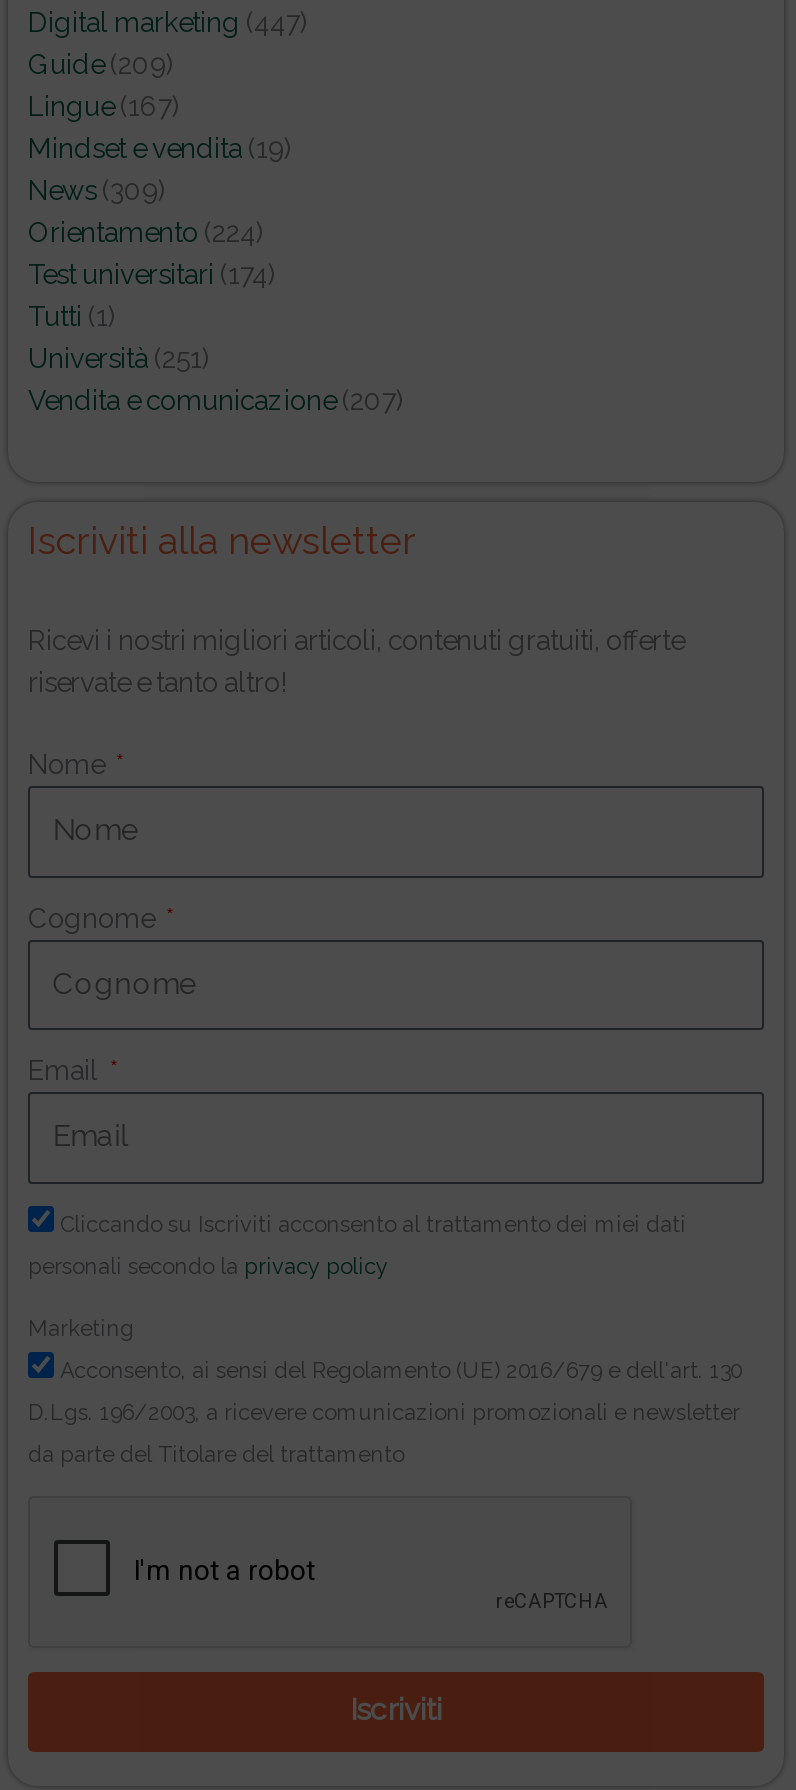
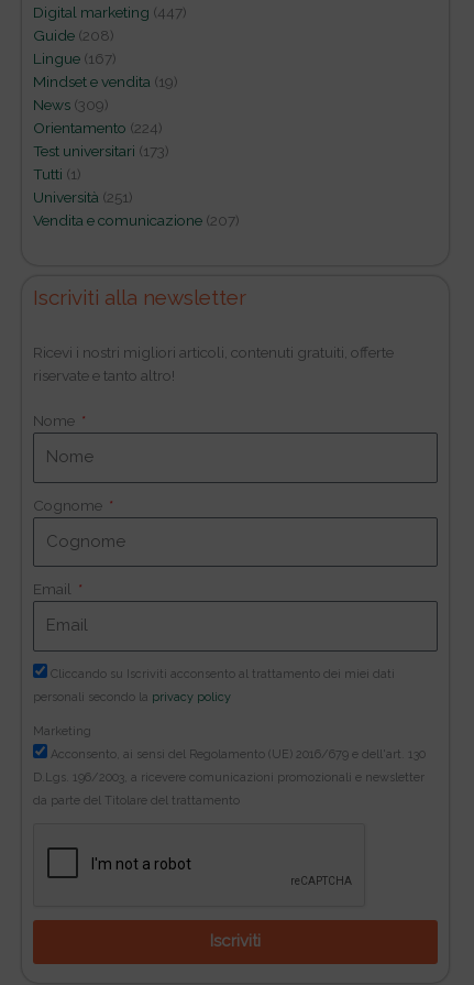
[28,47,174,79] Guide(209) -> [33,26,114,43] Guide(208)
[28,257,276,289] Test universitari (174) -> [33,141,169,159] Test universitari (173)

